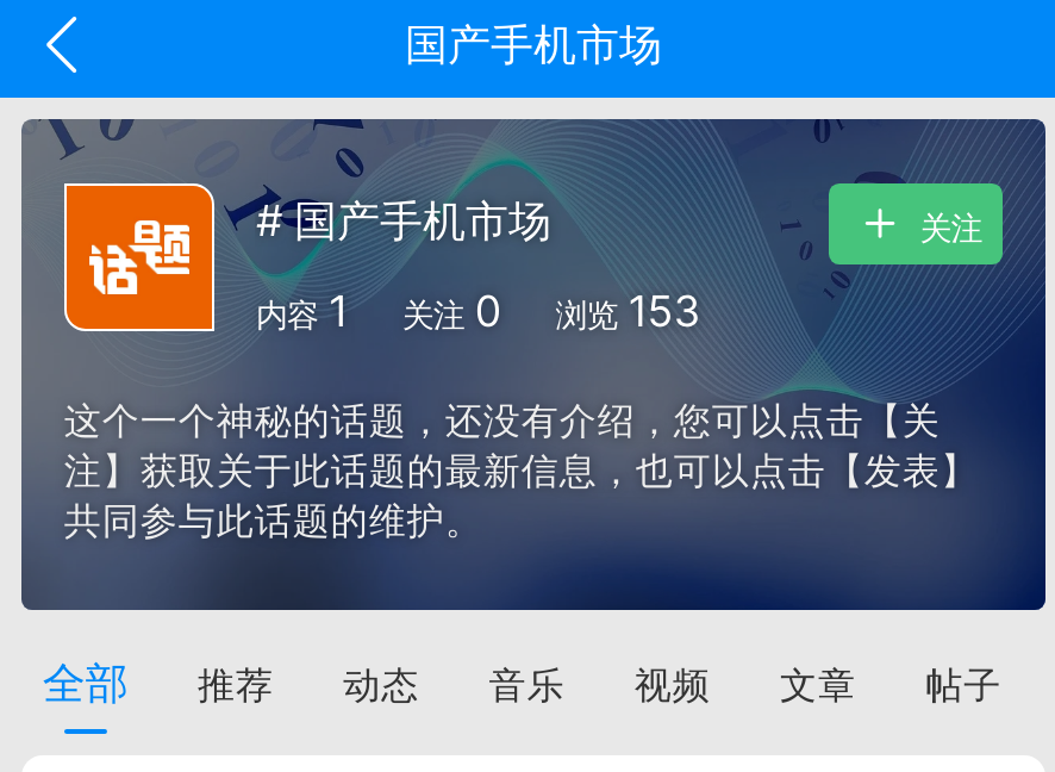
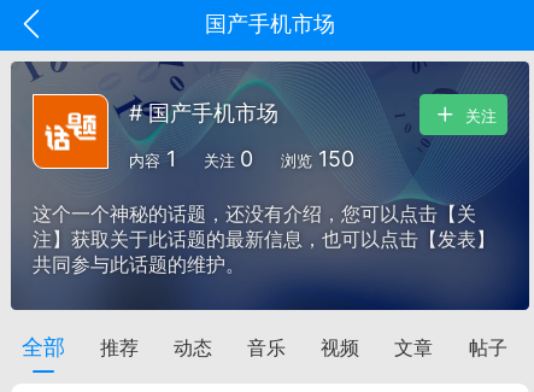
[256,287,699,337] 内容 1 关注 0 浏览 153 -> [130,146,354,172] 内容 1 关注 0 浏览 150

